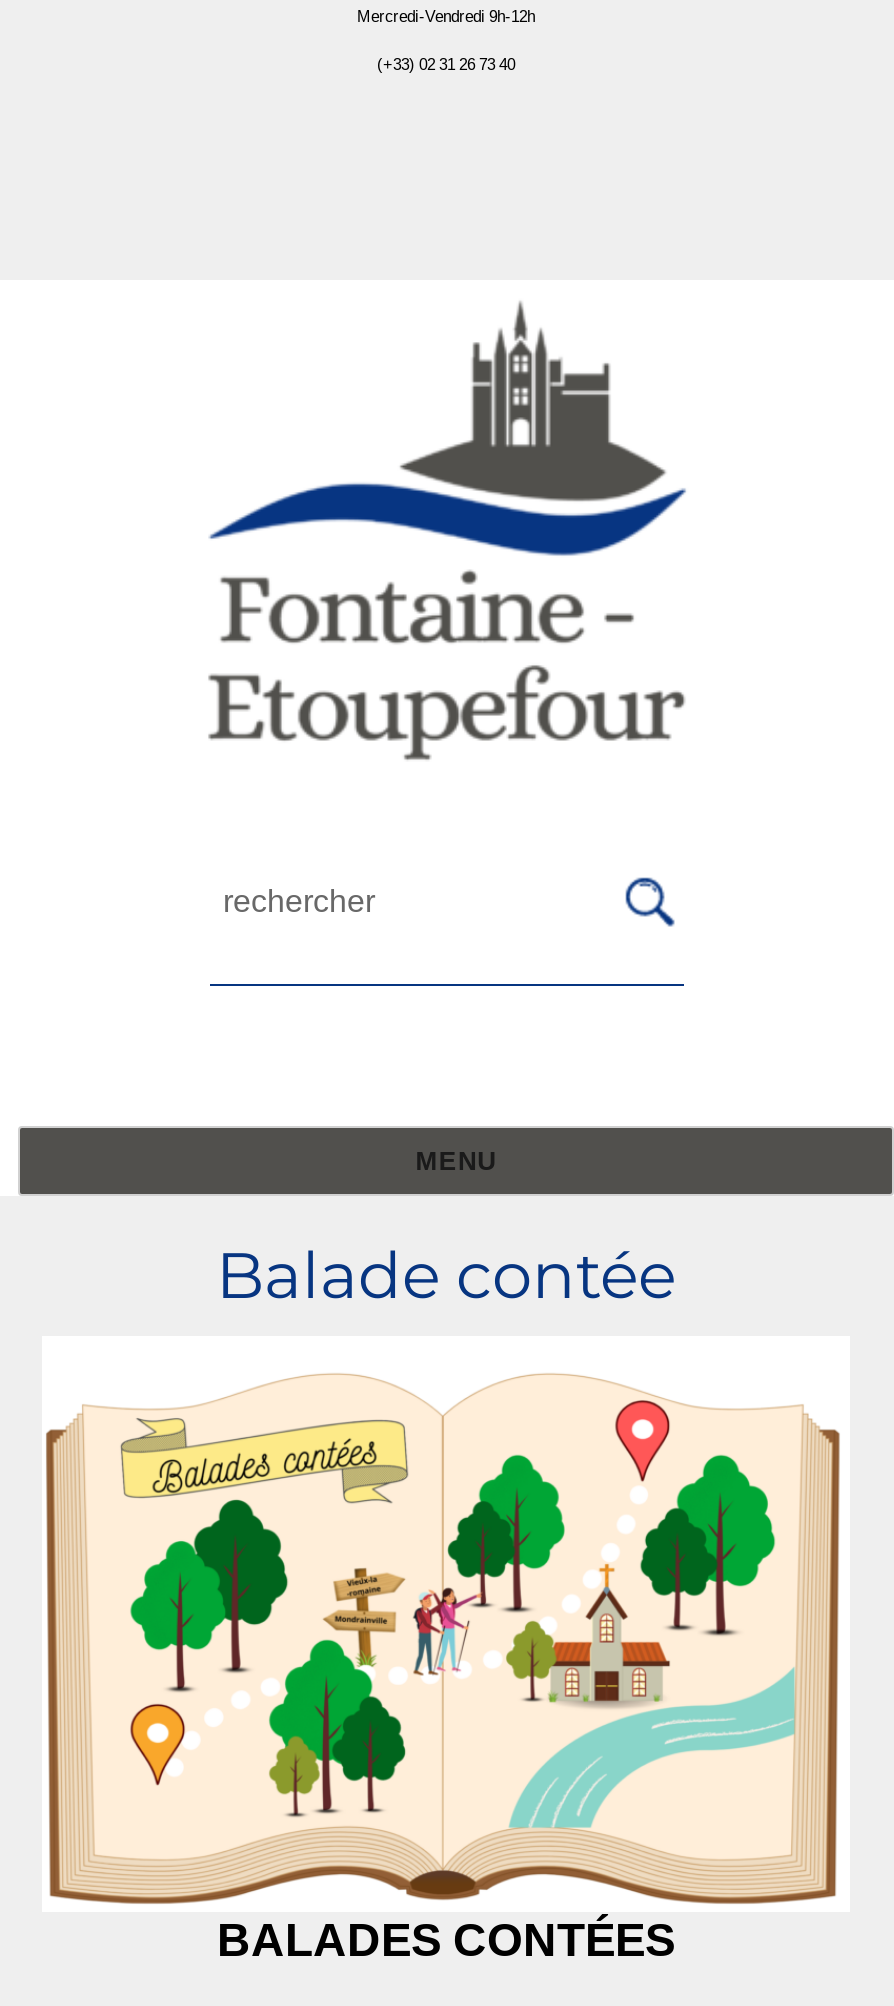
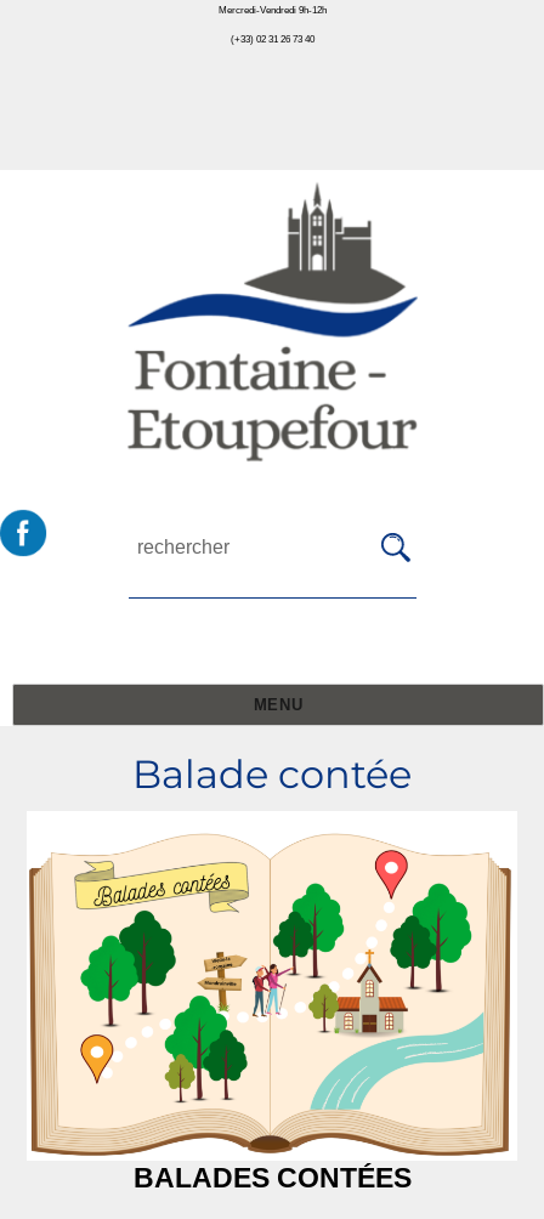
none -> [4,509,47,557] [image]

